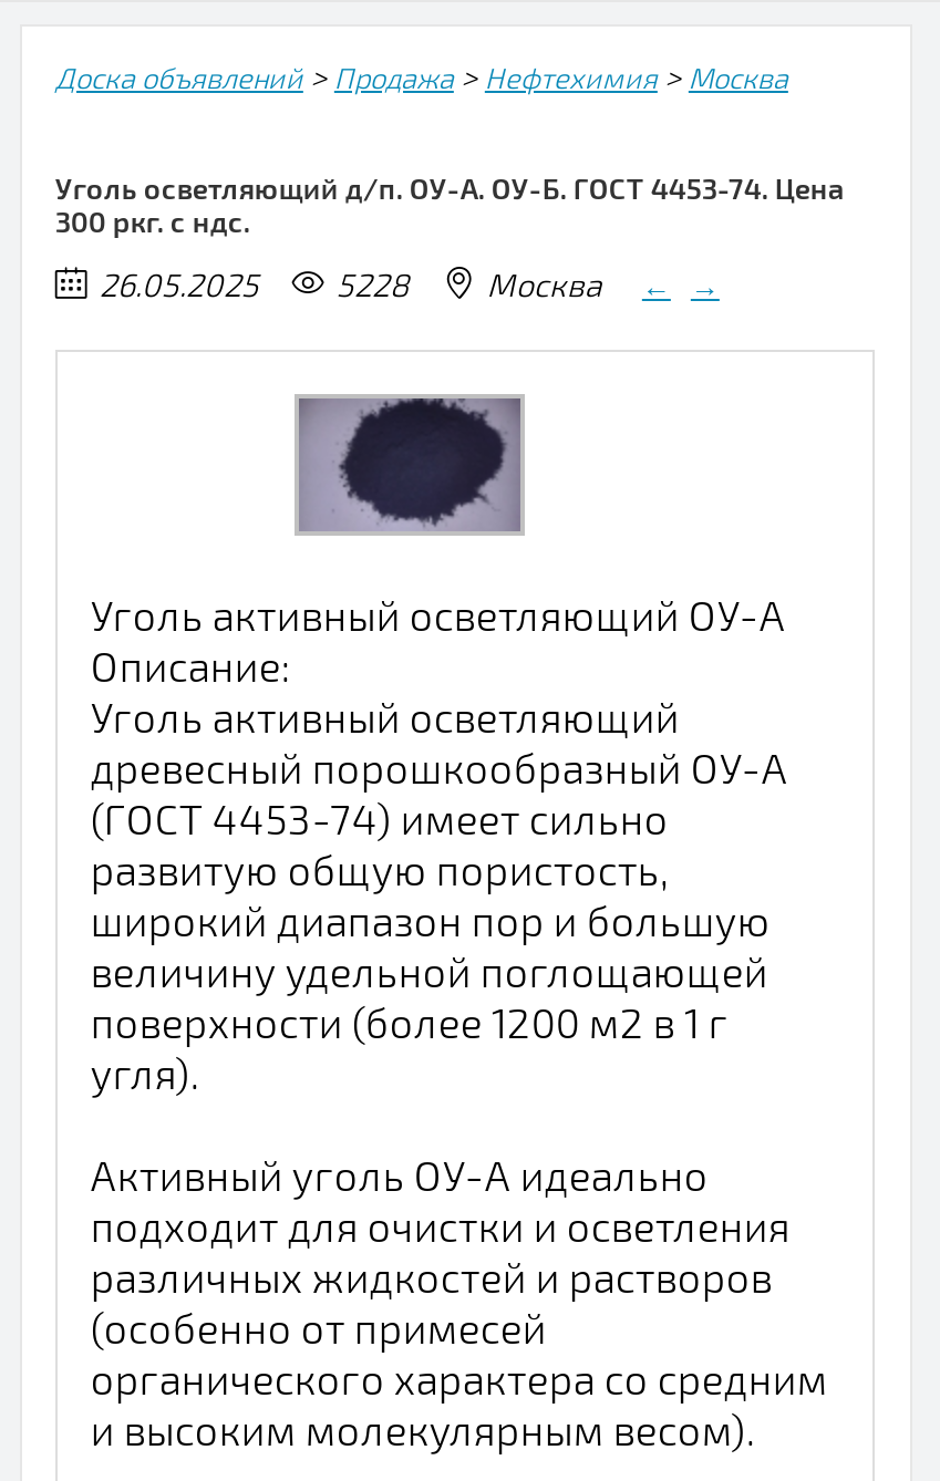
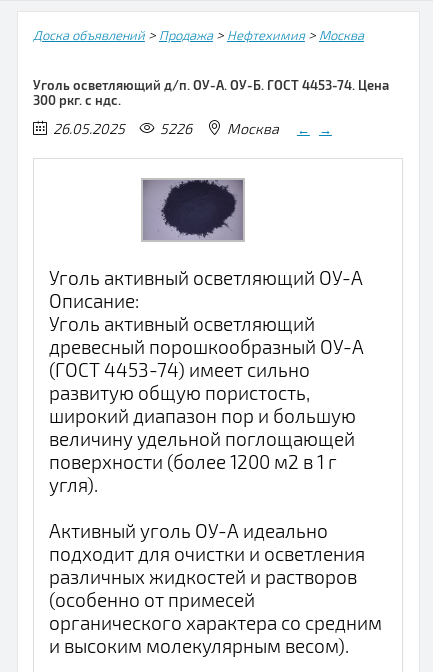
[323,266,443,303] 5228 -> [154,120,207,137] 5226

